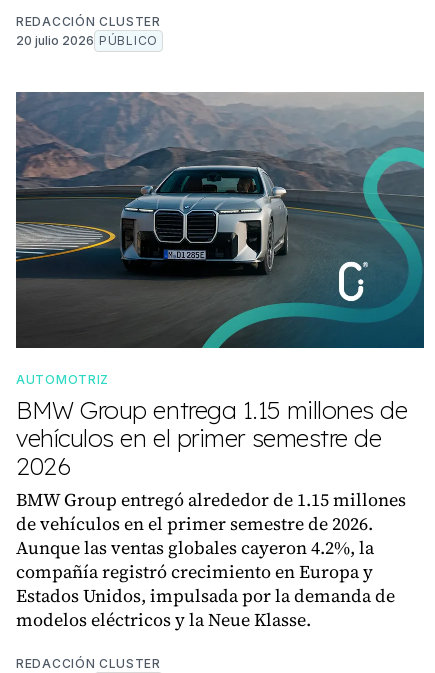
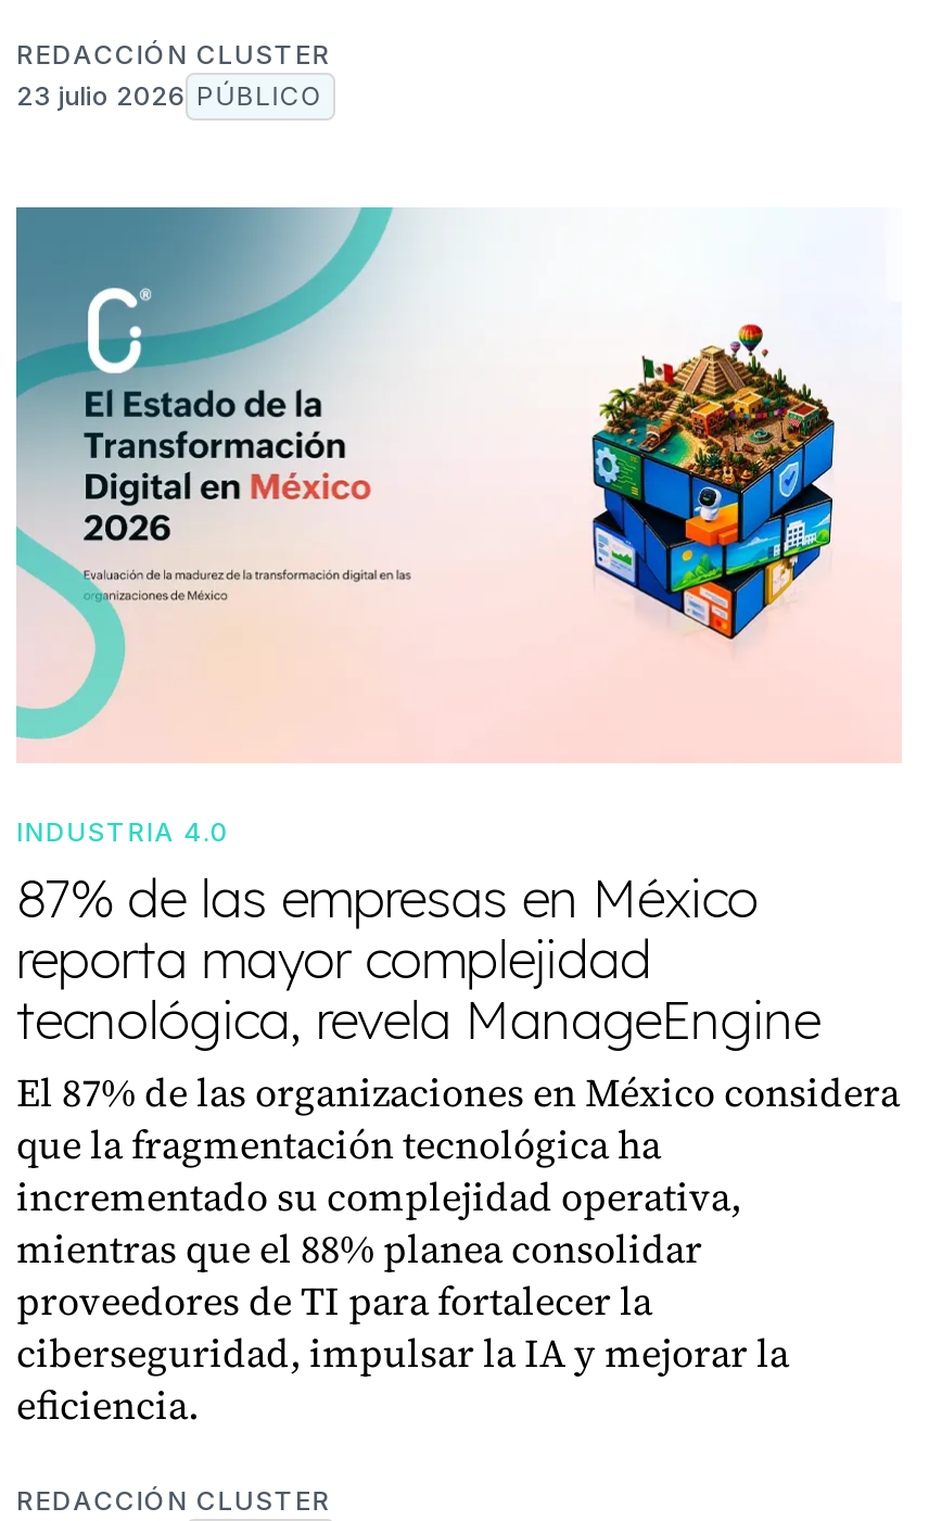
[16,33,158,48] 20 julio 2026 PÚBLICO -> [16,79,324,112] 23 julio 2026 PÚBLICO
[15,92,425,632] [image] | AUTOMOTRIZ | BMW Group entrega 1.15 millones de | vehículos en el primer semestre de | 2026 | BMW Group entregó alrededor de 1.15 millones | de vehículos en el primer semestre de 2026. | Aunque las ventas globales cayeron 4.2%, la | compañía registró crecimiento en Europa y | Estados Unidos, impulsada por la demanda de | modelos eléctricos y la Neue Klasse. -> [14,207,902,1432] [image] | INDUSTRIA 4.0 | 87% de las empresas en México | reporta mayor complejidad | tecnológica, revela ManageEngine | El 87% de las organizaciones en México considera | que la fragmentación tecnológica ha | incrementado su complejidad operativa, | mientras que el 88% planea consolidar | proveedores de TI para fortalecer la | ciberseguridad, impulsar la IA y mejorar la | eficiencia.

